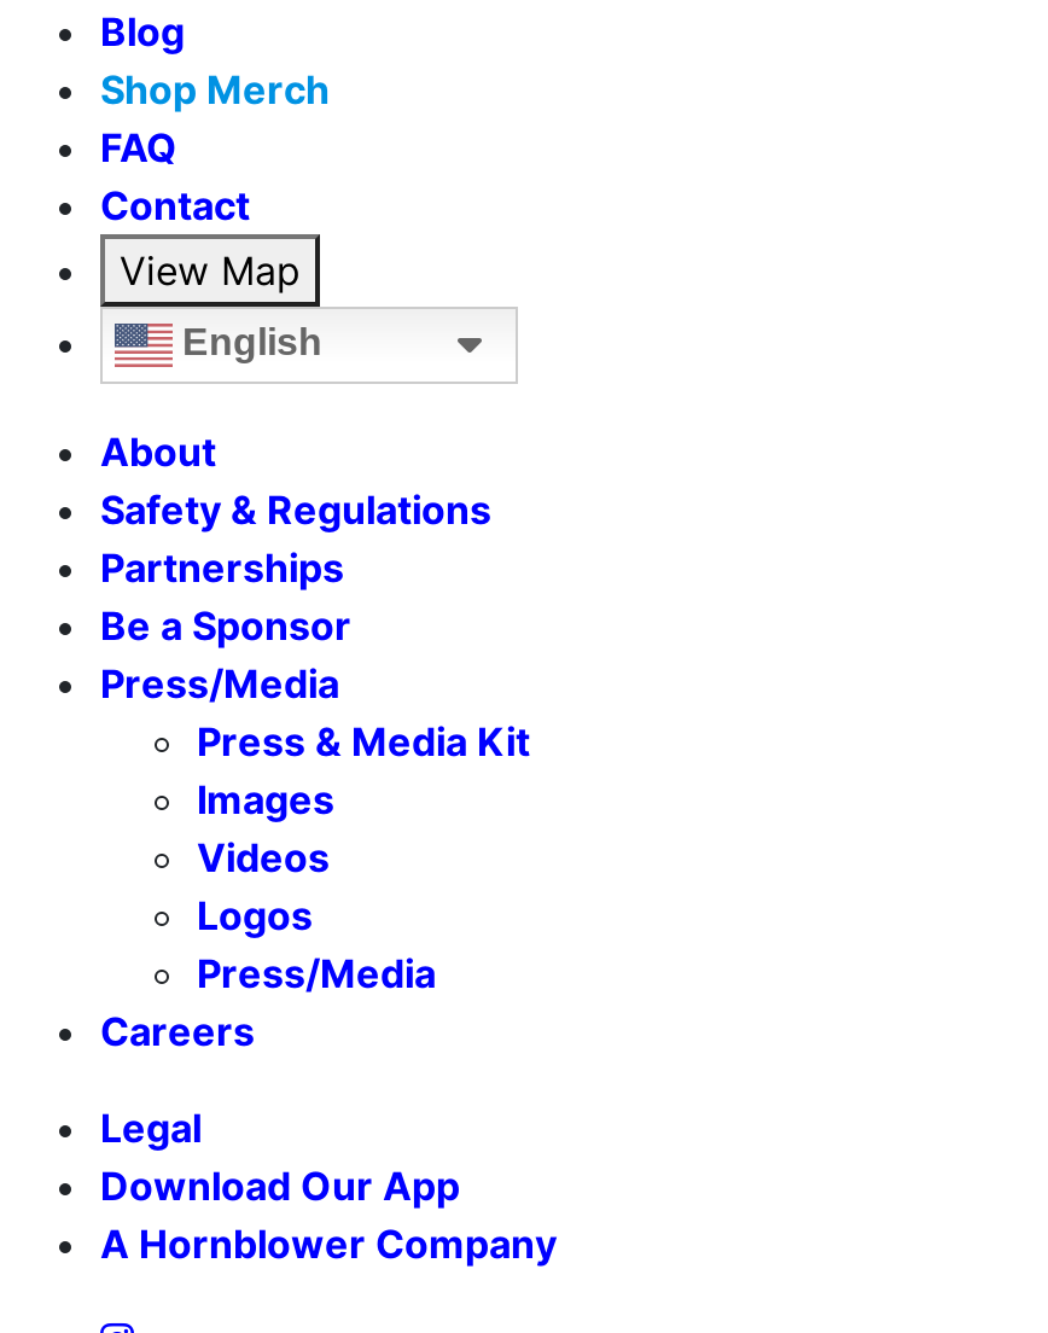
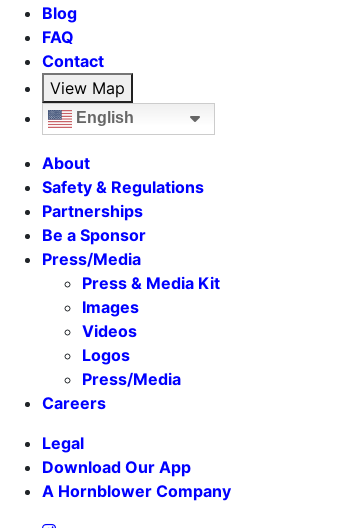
[100,66,330,115] Shop Merch -> none

